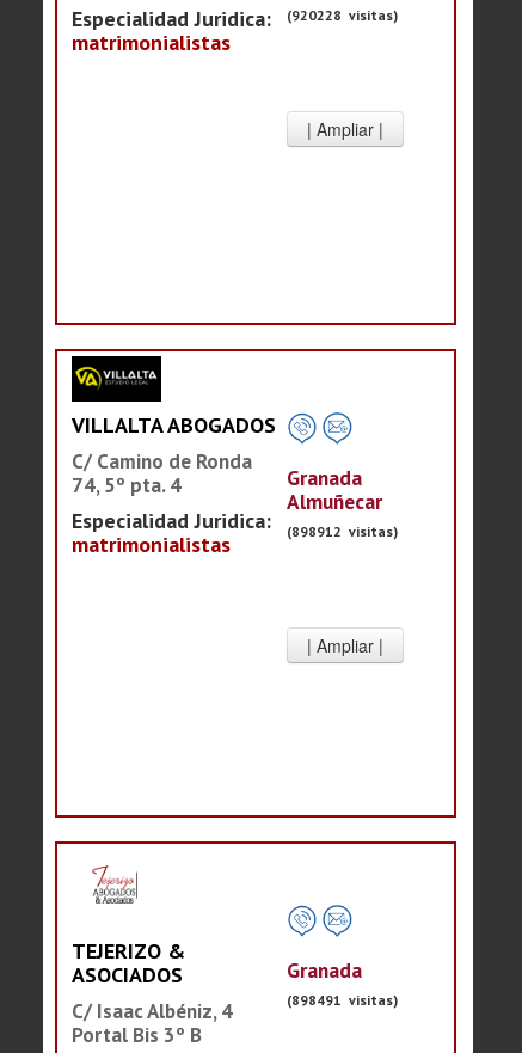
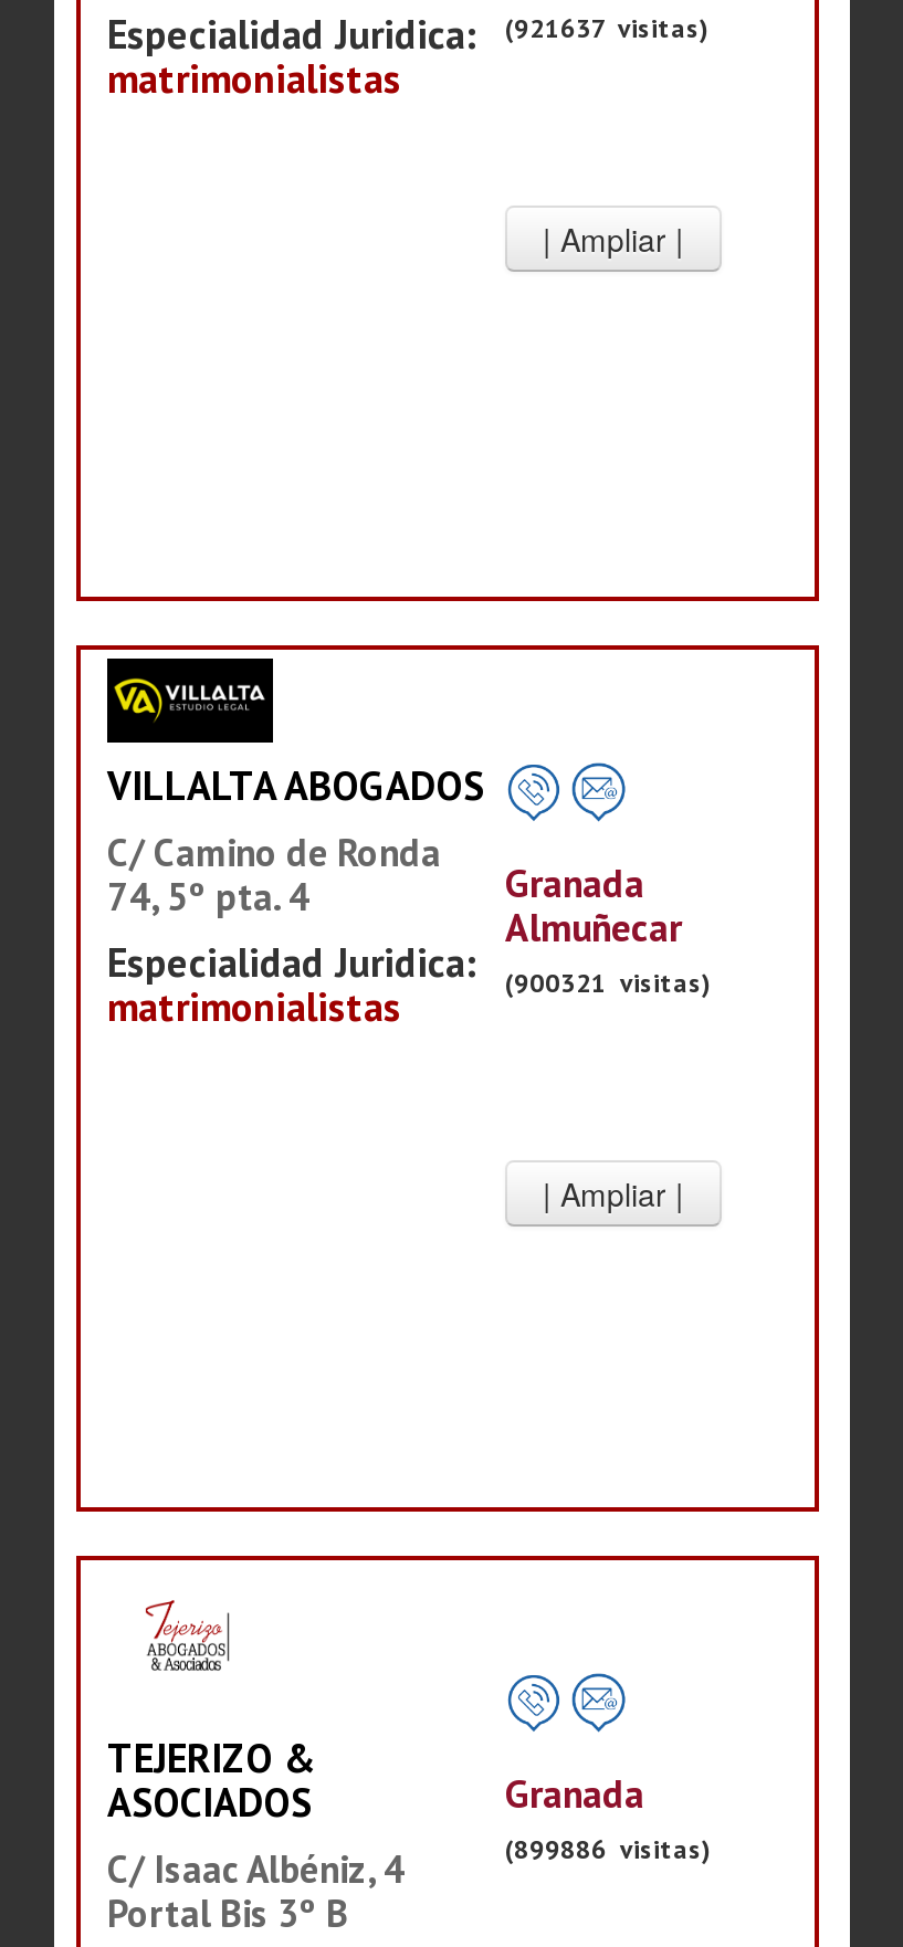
[72,5,398,32] Especialidad Juridica: (920228 visitas) -> [107,9,708,60] Especialidad Juridica: (921637 visitas)
[72,506,398,540] Especialidad Juridica: (898912 visitas) -> [107,936,711,998] Especialidad Juridica: (900321 visitas)
[287,991,398,1009] (898491 visitas) -> [505,1832,711,1865] (899886 visitas)

